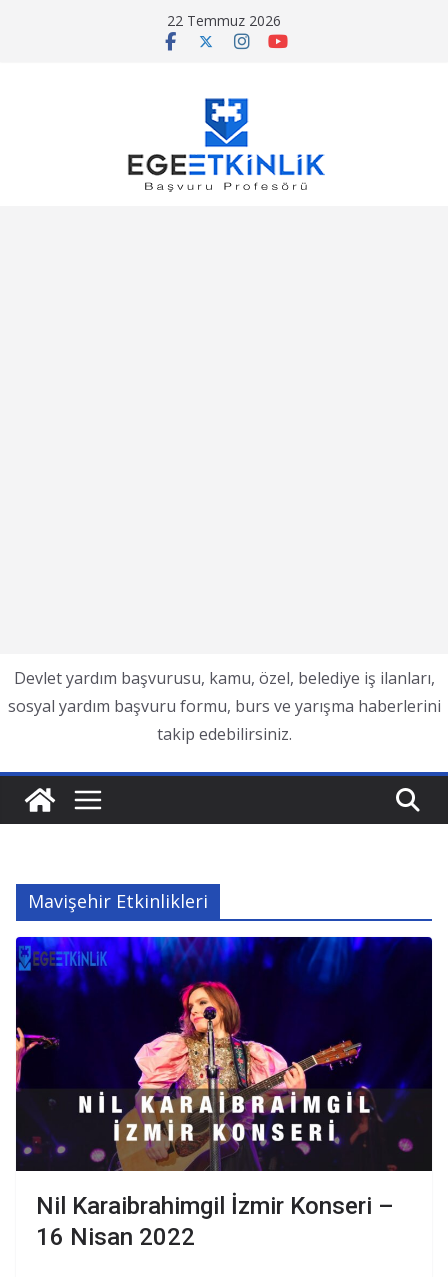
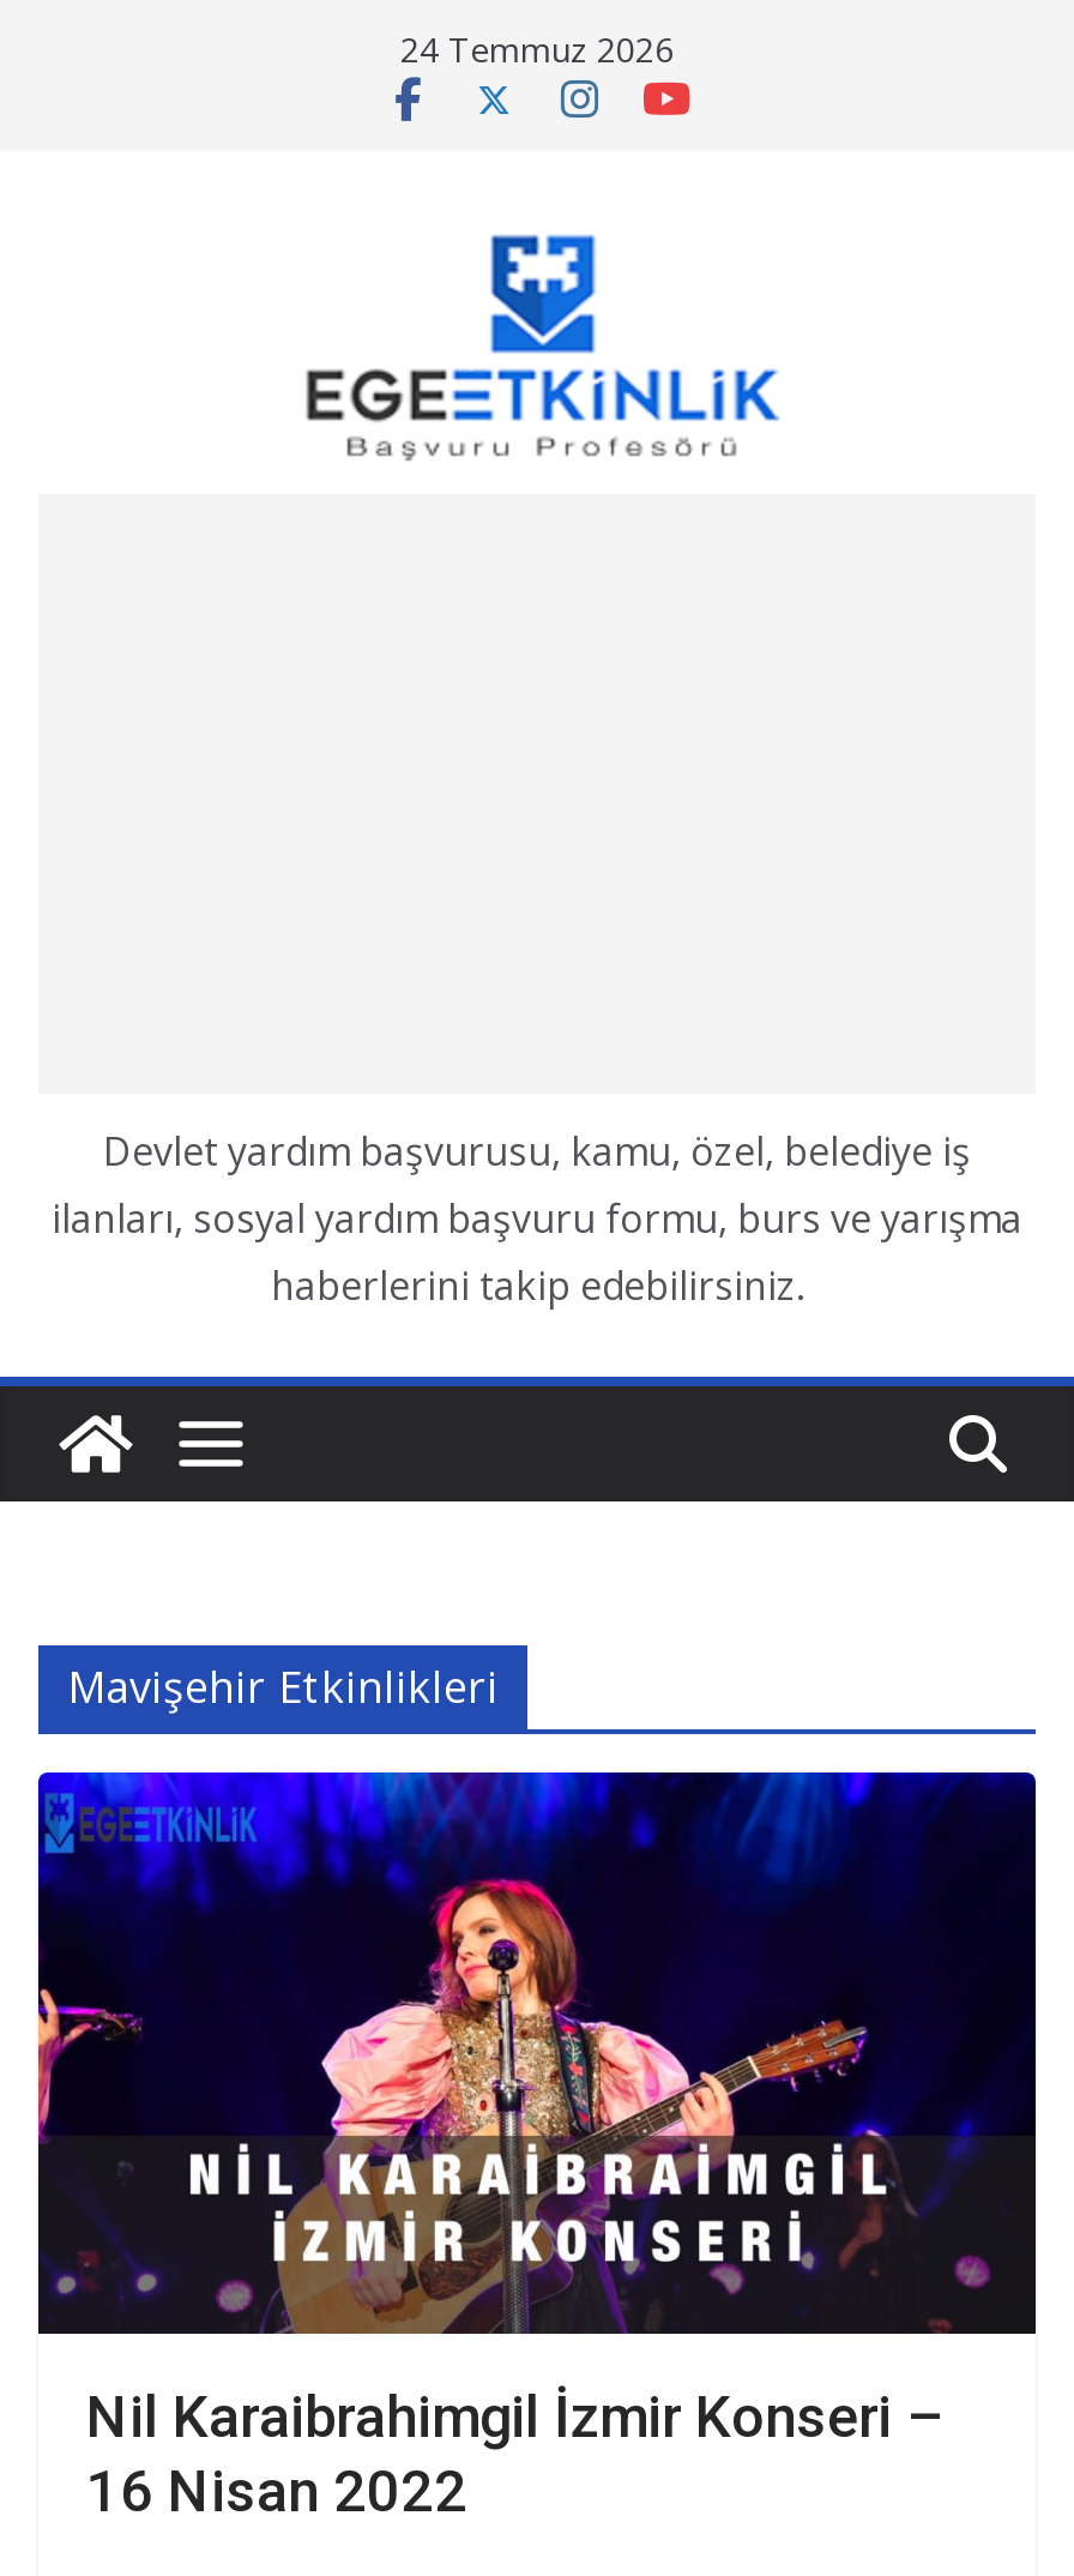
[167,11,281,30] 22 Temmuz 2026 -> [400,26,674,72] 24 Temmuz 2026

